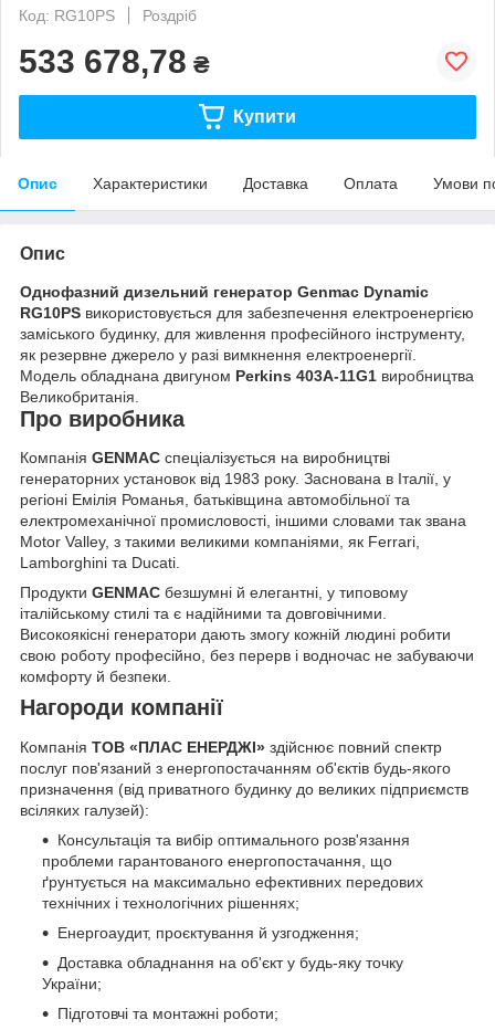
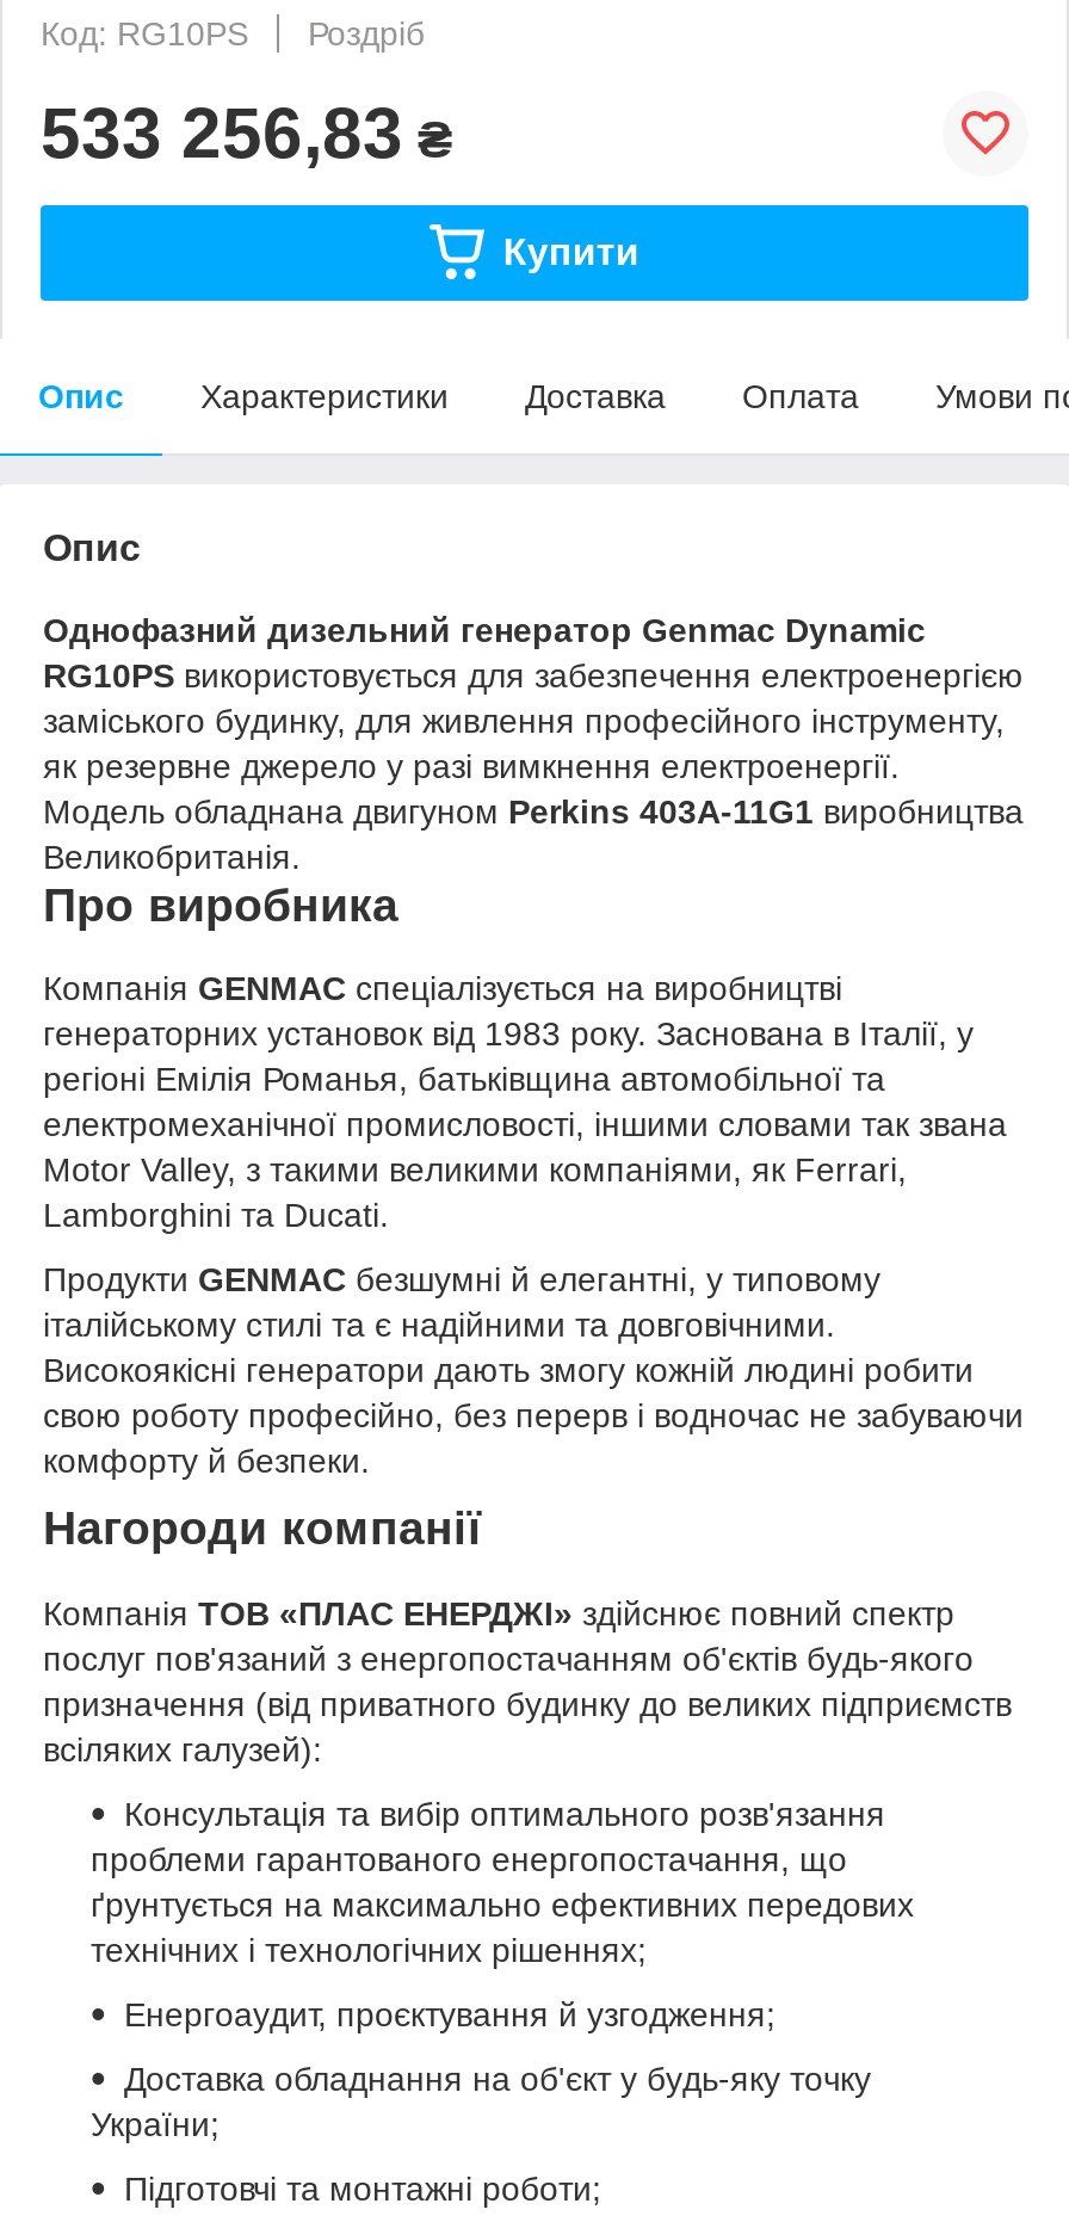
[19,43,210,79] 533 678,78 ₴ -> [41,93,453,171] 533 256,83 ₴

